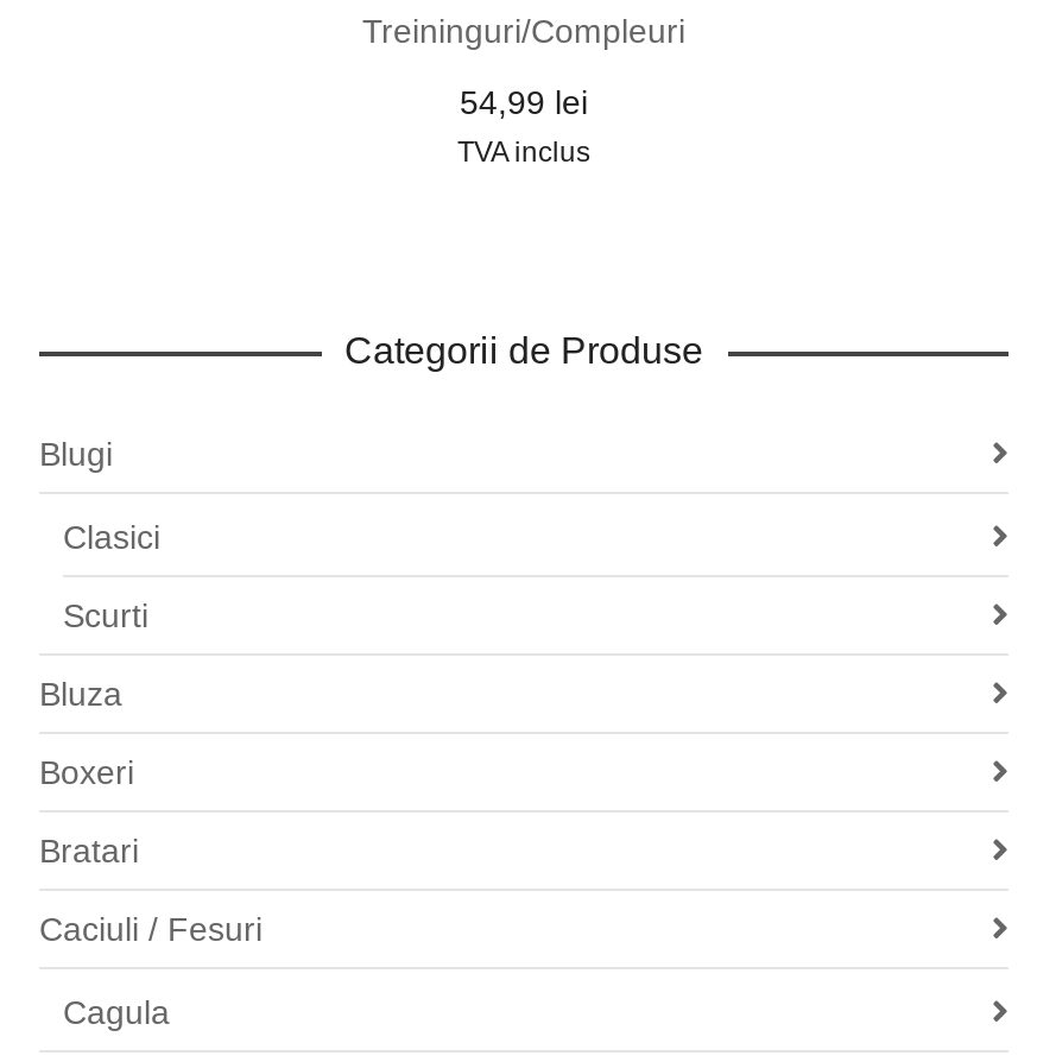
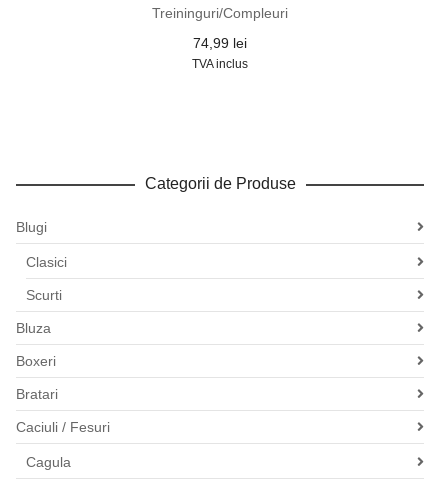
[460,83,588,121] 54,99 lei -> [193,35,247,51] 74,99 lei

